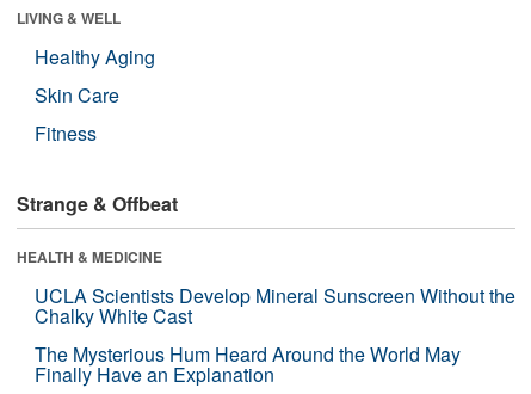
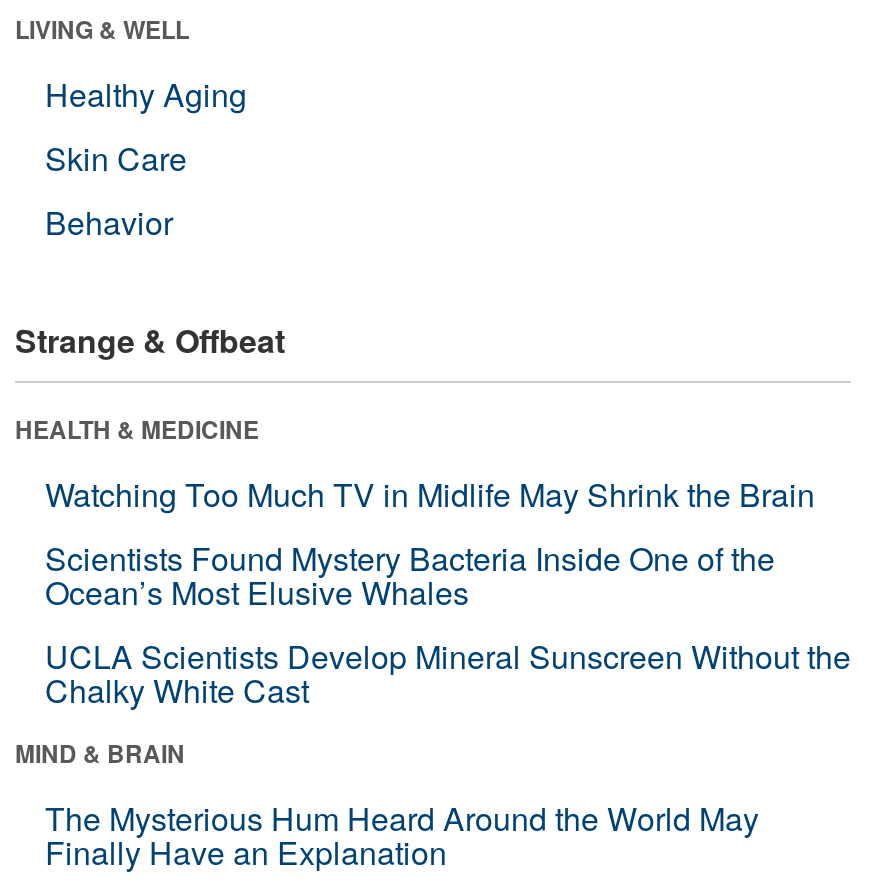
[35,119,97,147] Fitness -> [45,199,173,245] Behavior
none -> [45,471,815,615] Watching Too Much TV in Midlife May Shrink the Brain | Scientists Found Mystery Bacteria Inside One of the | Ocean’s Most Elusive Whales
none -> [15,735,185,771] MIND & BRAIN

